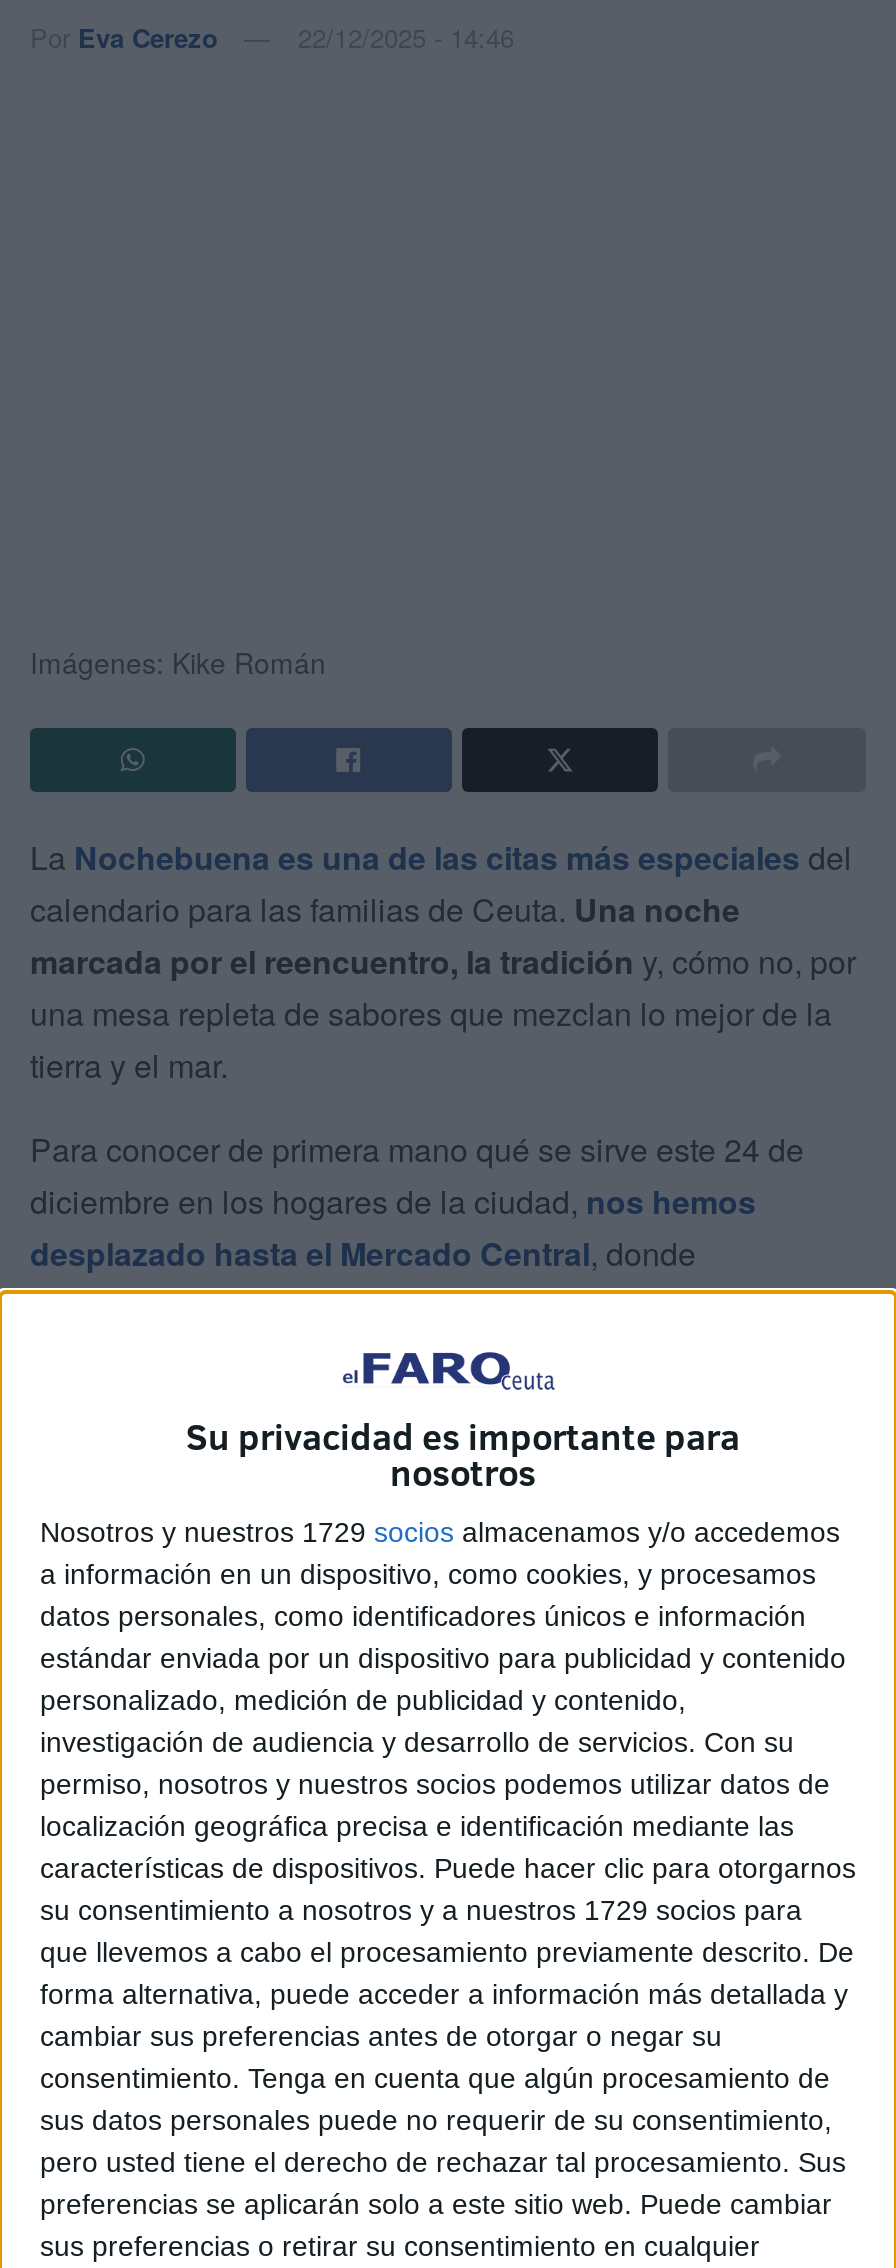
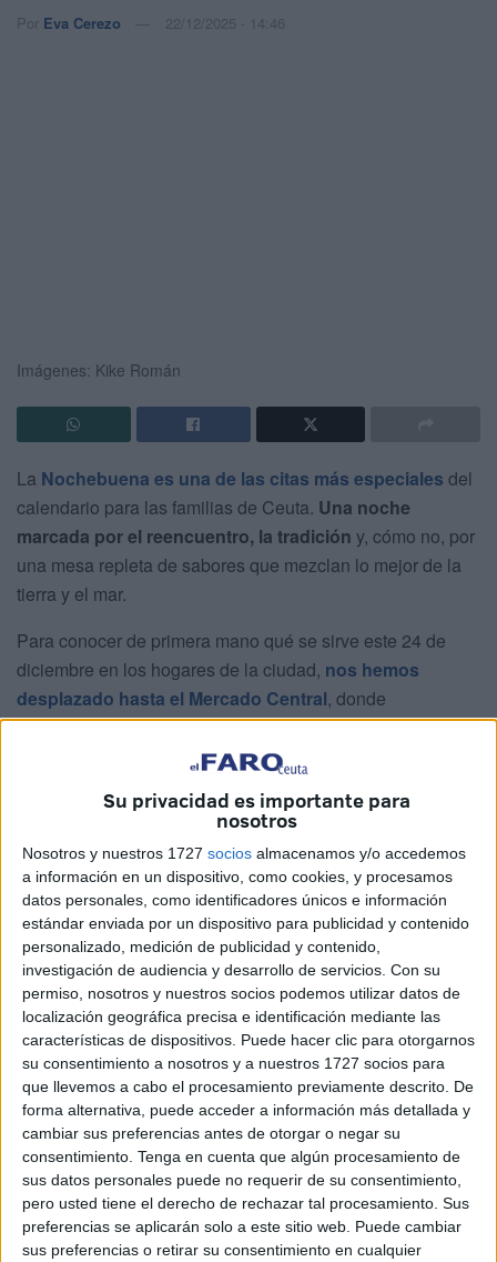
[40,1516,840,1548] Nosotros y nuestros 1729 socios almacenamos y/o accedemos -> [22,844,466,862] Nosotros y nuestros 1727 socios almacenamos y/o accedemos
[40,1894,802,1926] su consentimiento a nosotros y a nuestros 1729 socios para -> [22,1054,445,1072] su consentimiento a nosotros y a nuestros 1727 socios para

